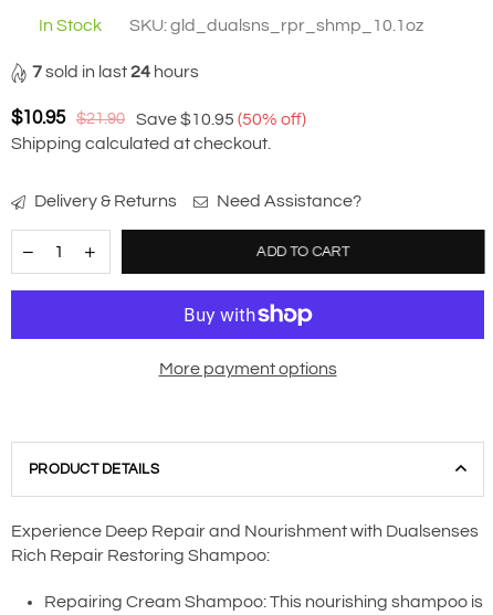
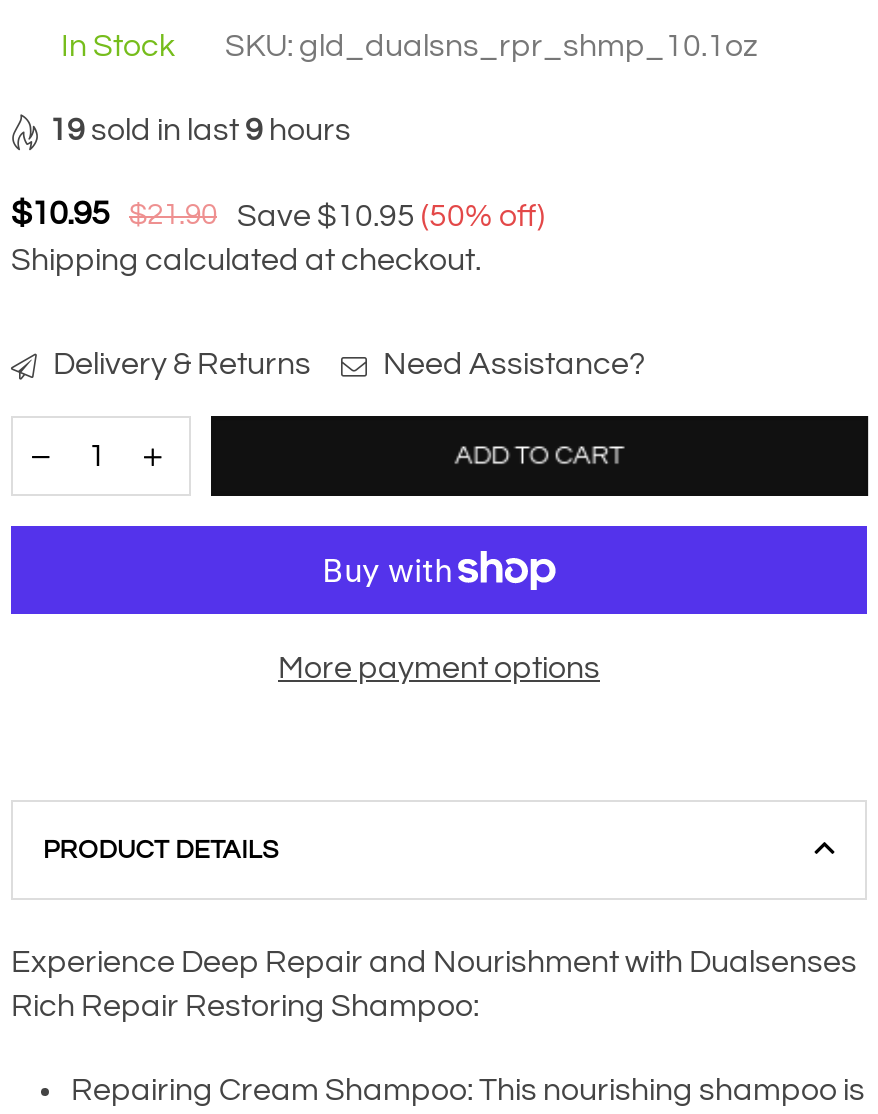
[32,63,199,81] 7 sold in last 24 hours -> [49,114,351,146] 19 sold in last 9 hours

